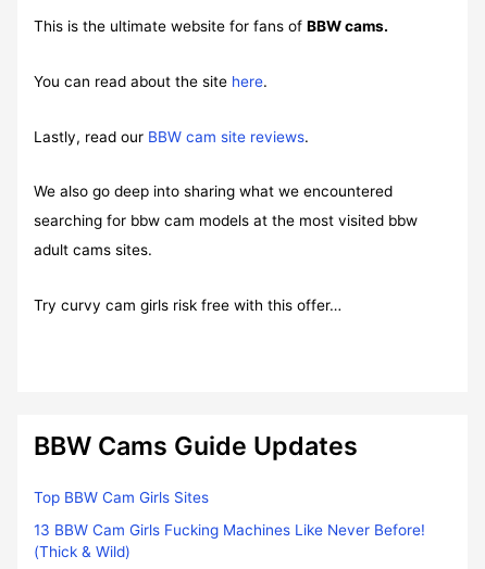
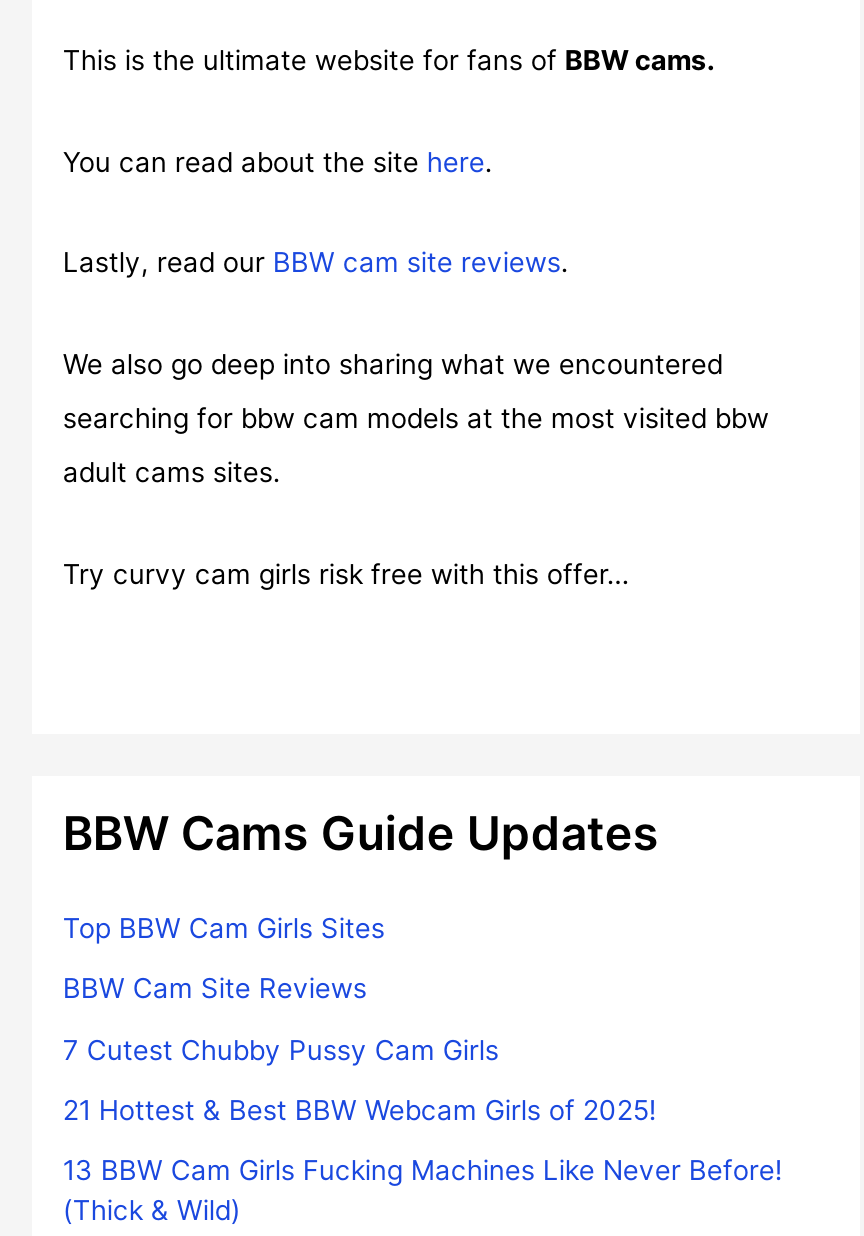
none -> [63,973,657,1126] BBW Cam Site Reviews | 7 Cutest Chubby Pussy Cam Girls | 21 Hottest & Best BBW Webcam Girls of 2025!

